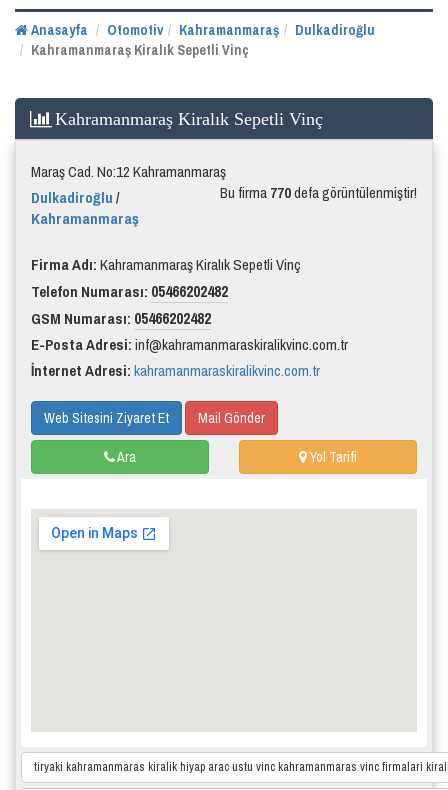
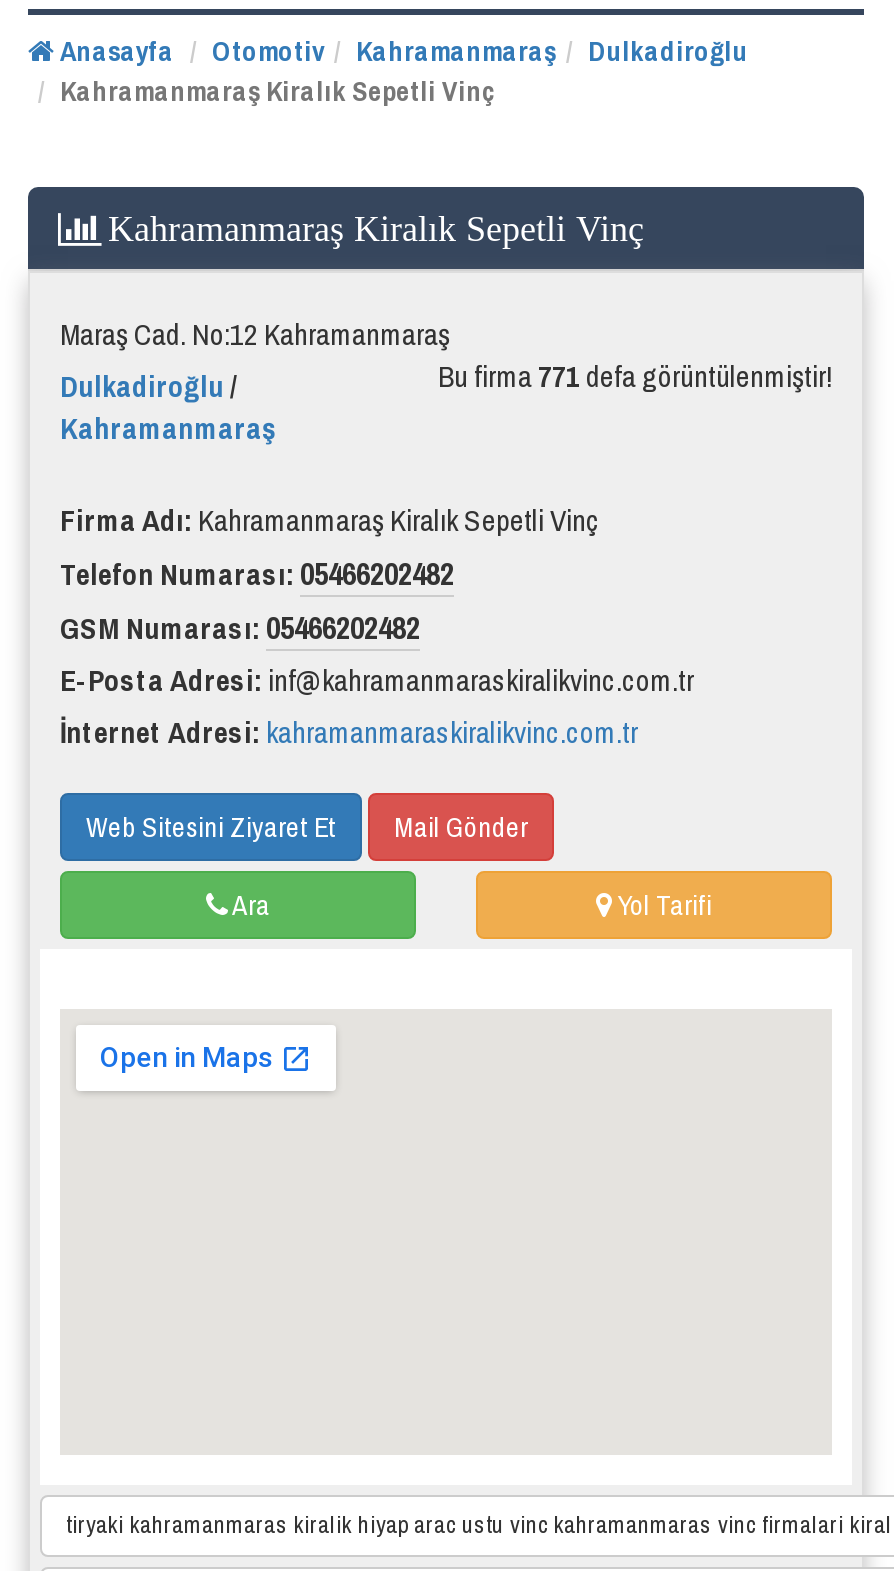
[220,182,417,203] Bu firma770 defa görüntülenmiştir! -> [438,355,832,397] Bu firma771 defa görüntülenmiştir!

